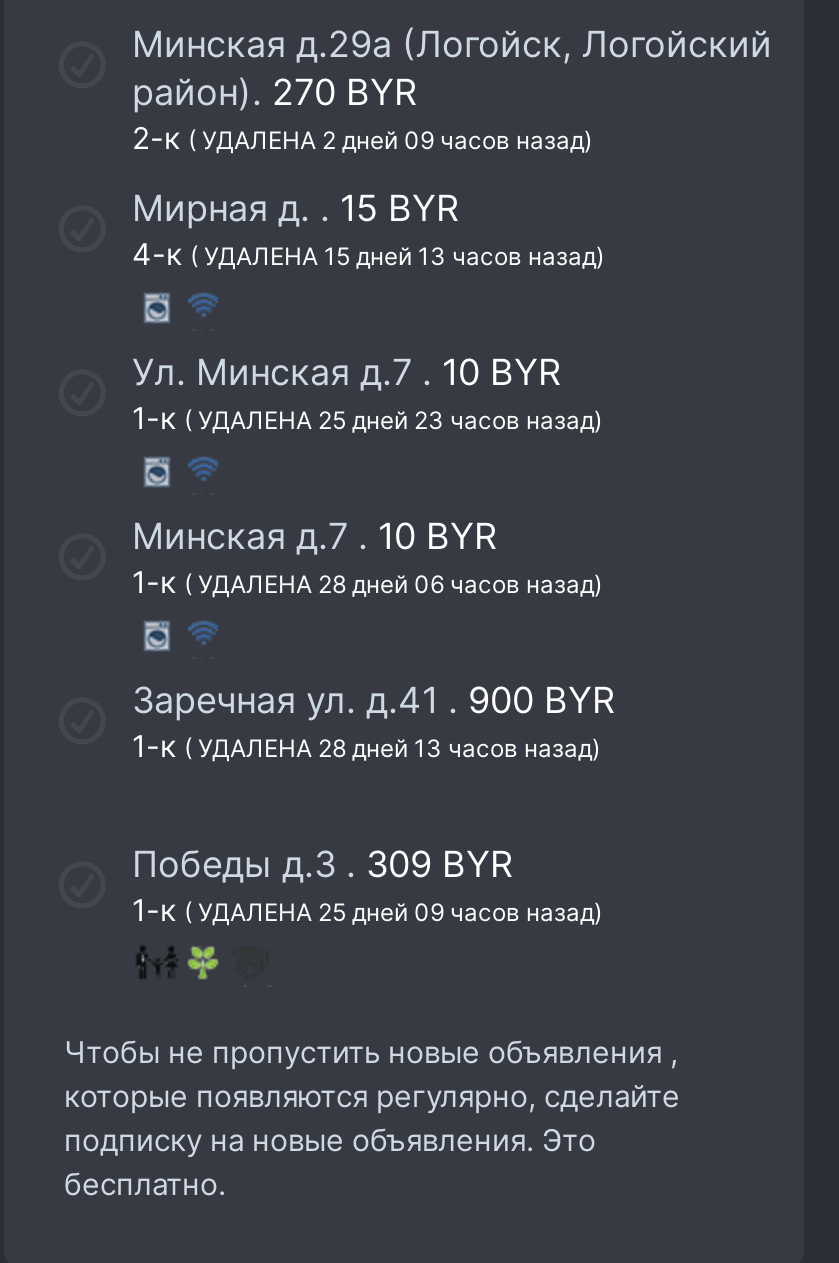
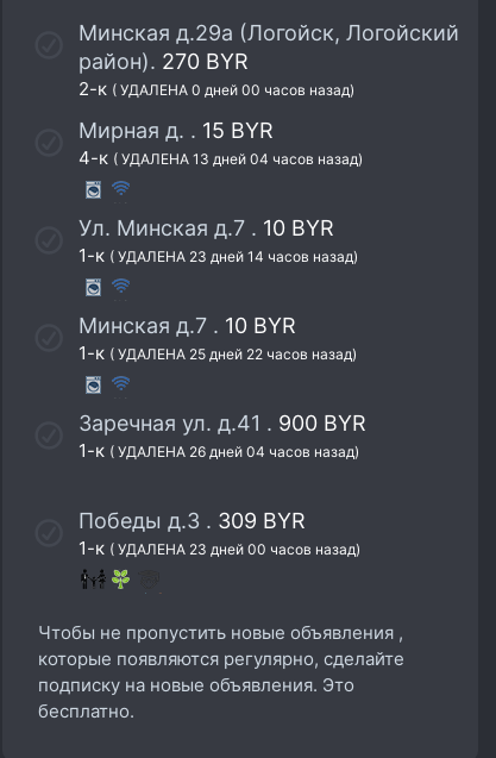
[132,119,592,157] 2-к ( УДАЛЕНА 2 дней 09 часов назад) -> [79,77,354,100] 2-к ( УДАЛЕНА 0 дней 00 часов назад)
[132,235,604,273] 4-к ( УДАЛЕНА 15 дней 13 часов назад) -> [79,146,363,169] 4-к ( УДАЛЕНА 13 дней 04 часов назад)
[132,399,602,437] 1-к ( УДАЛЕНА 25 дней 23 часов назад) -> [79,244,358,267] 1-к ( УДАЛЕНА 23 дней 14 часов назад)
[132,563,602,601] 1-к ( УДАЛЕНА 28 дней 06 часов назад) -> [79,342,357,364] 1-к ( УДАЛЕНА 25 дней 22 часов назад)
[132,727,600,765] 1-к ( УДАЛЕНА 28 дней 13 часов назад) -> [79,439,359,462] 1-к ( УДАЛЕНА 26 дней 04 часов назад)
[132,891,602,929] 1-к ( УДАЛЕНА 25 дней 09 часов назад) -> [79,537,360,559] 1-к ( УДАЛЕНА 23 дней 00 часов назад)

